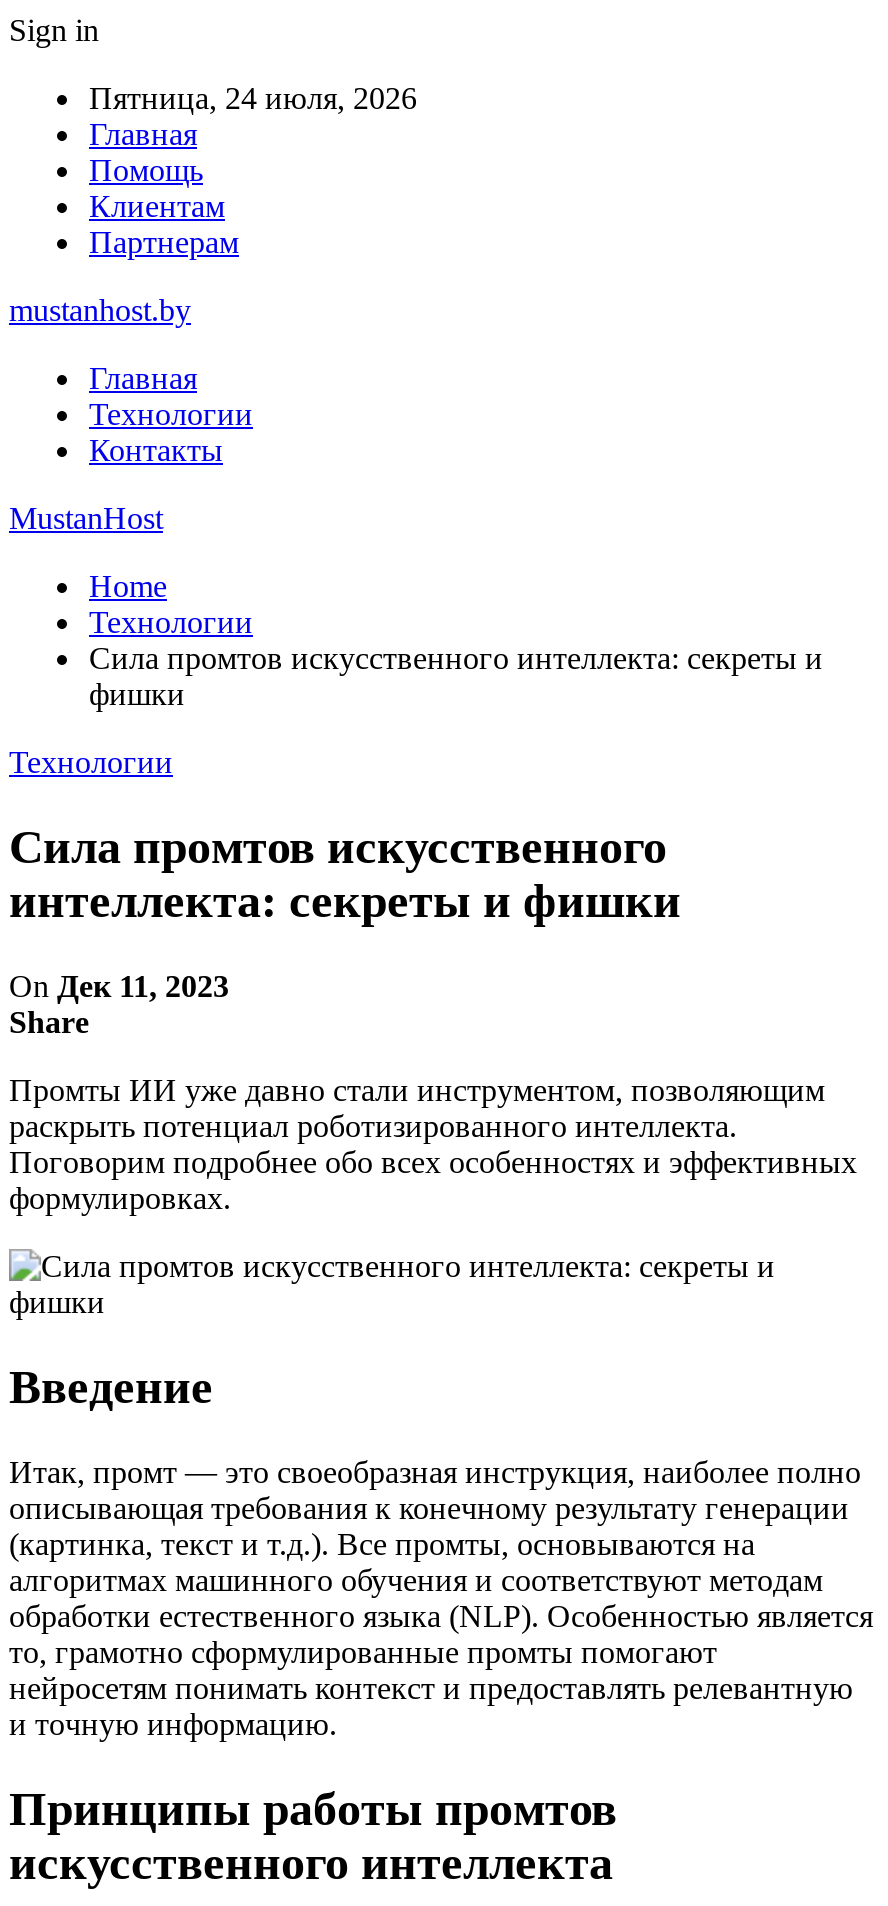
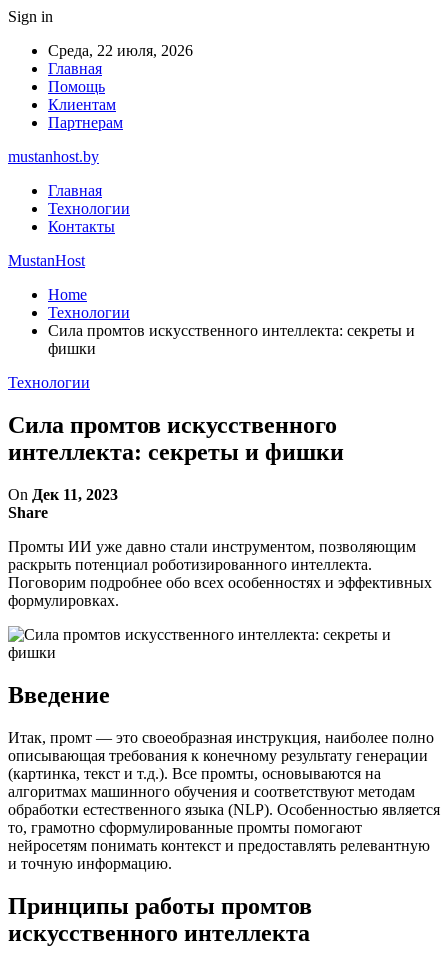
[89,81,417,115] Пятница, 24 июля, 2026 -> [48,42,193,59] Среда, 22 июля, 2026

